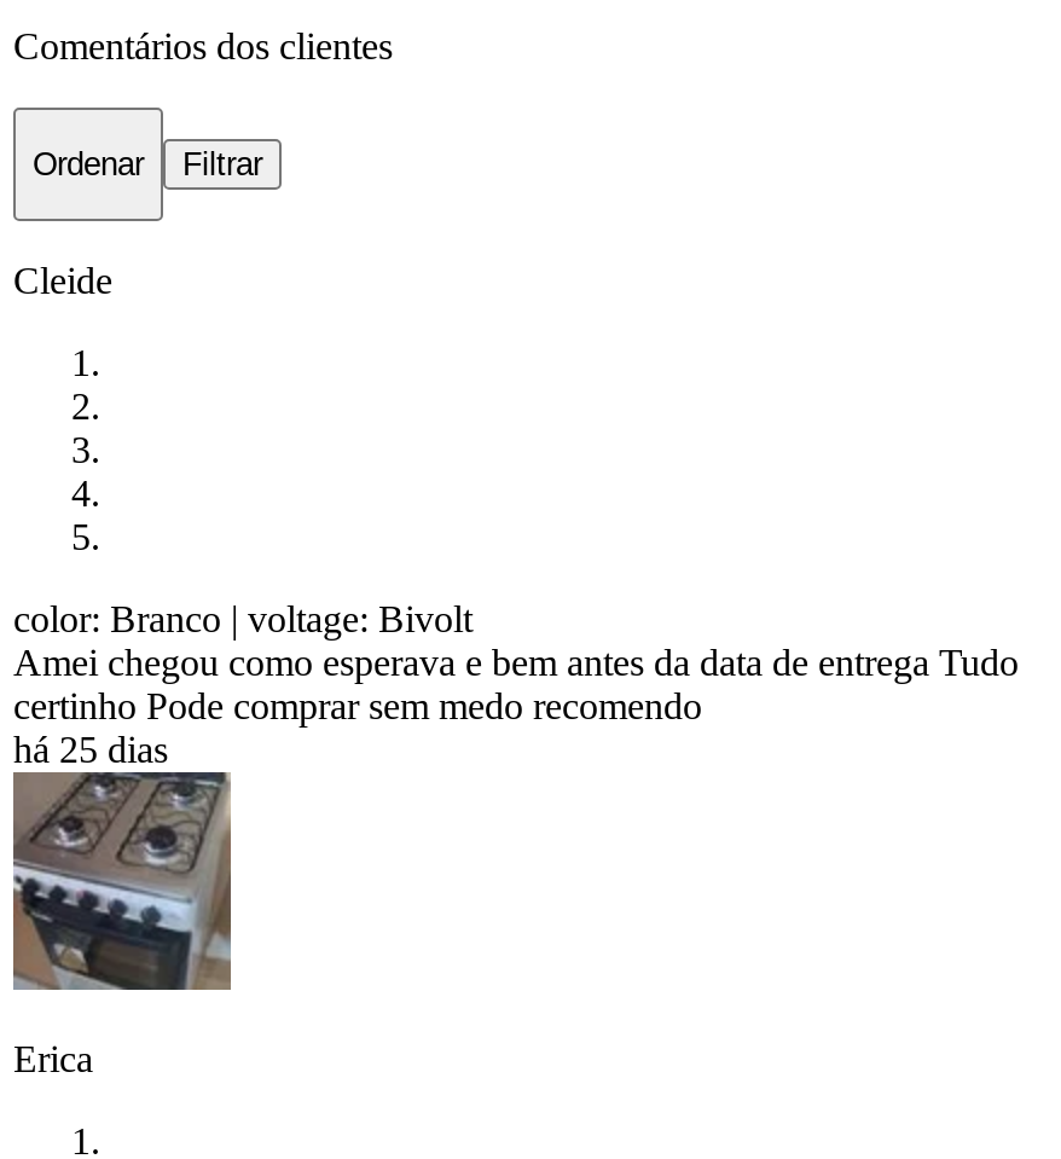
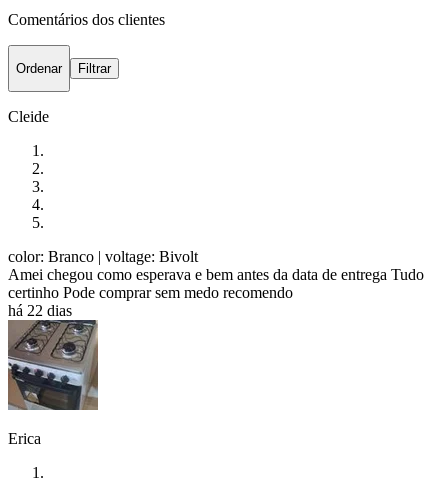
[13,729,168,770] há 25 dias -> [8,302,72,319] há 22 dias

